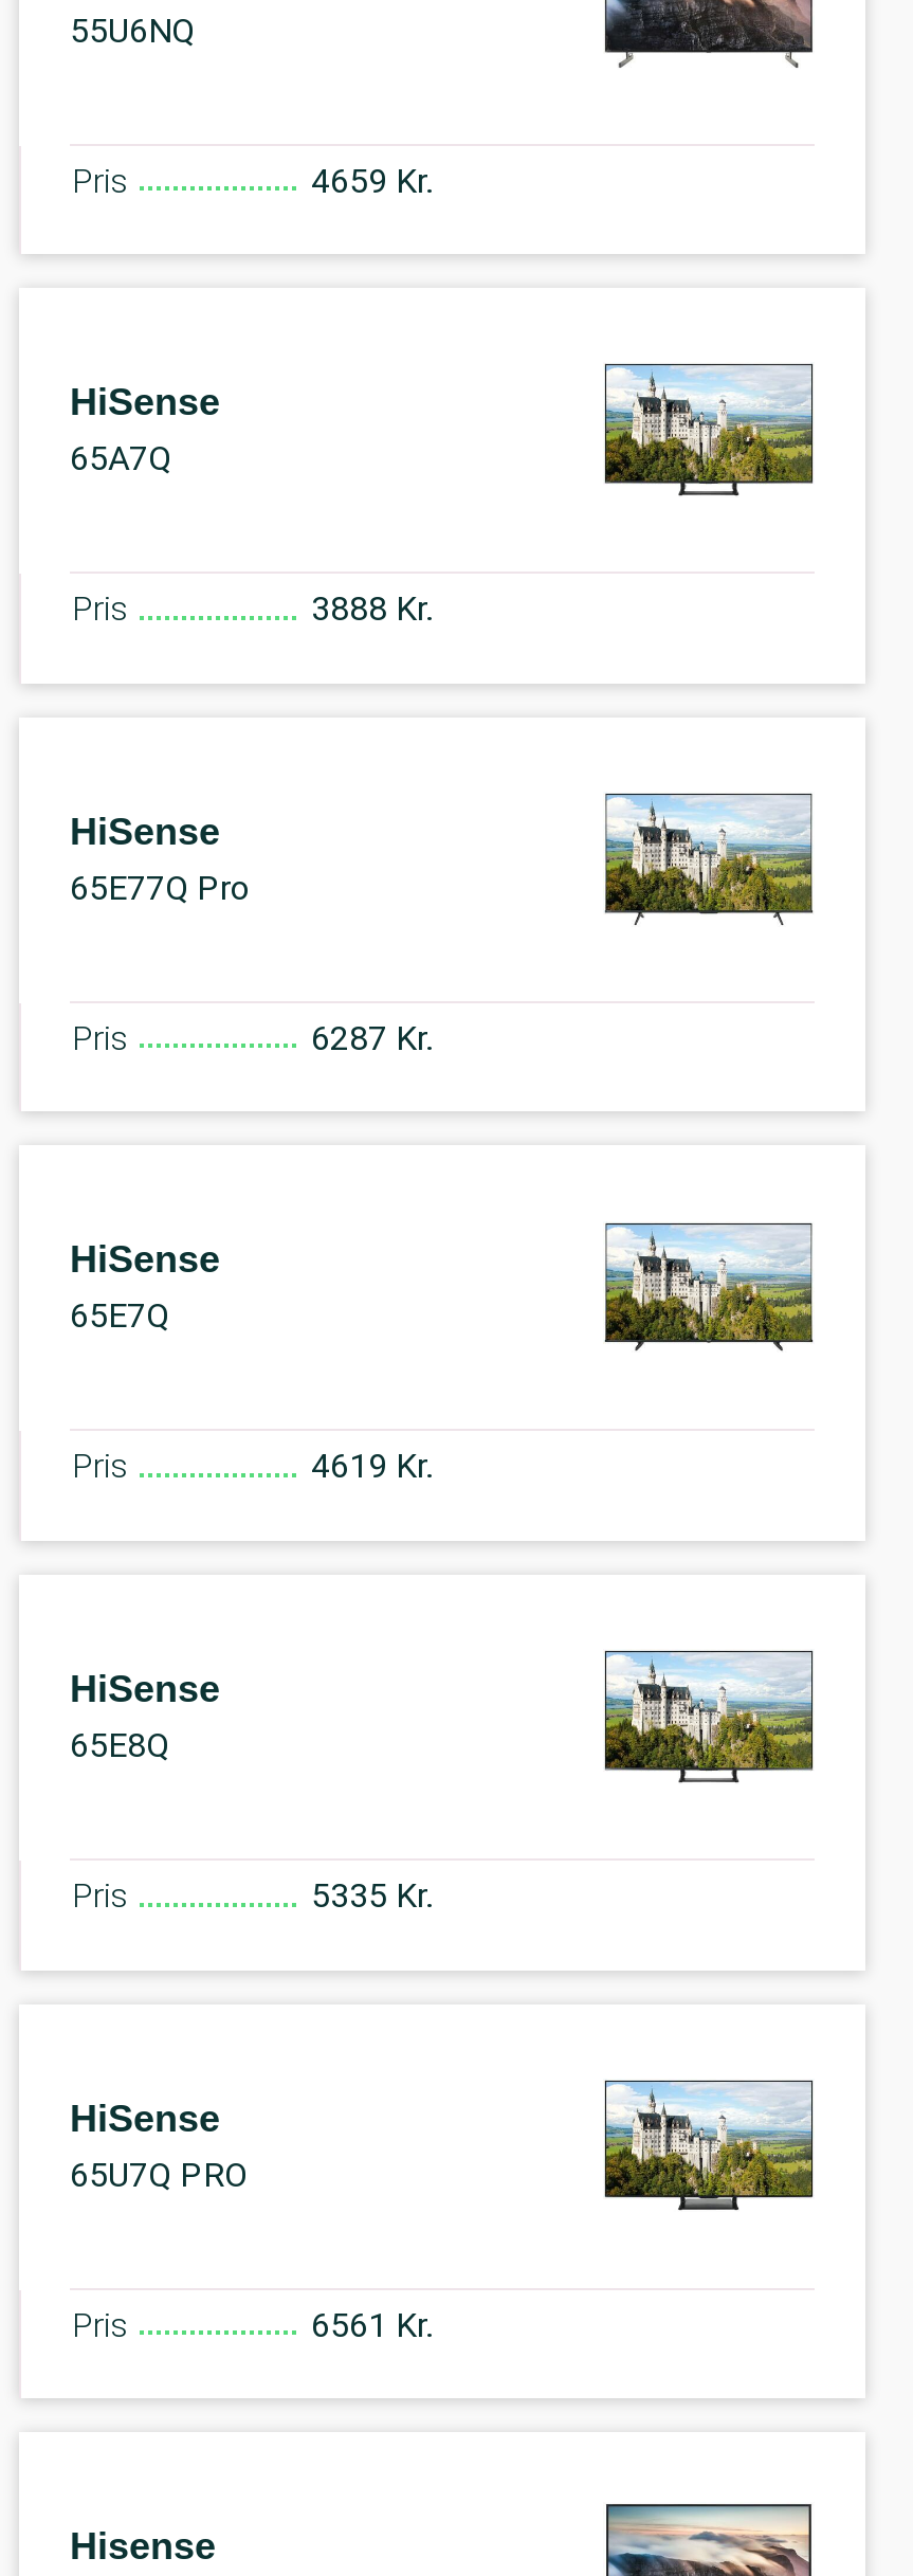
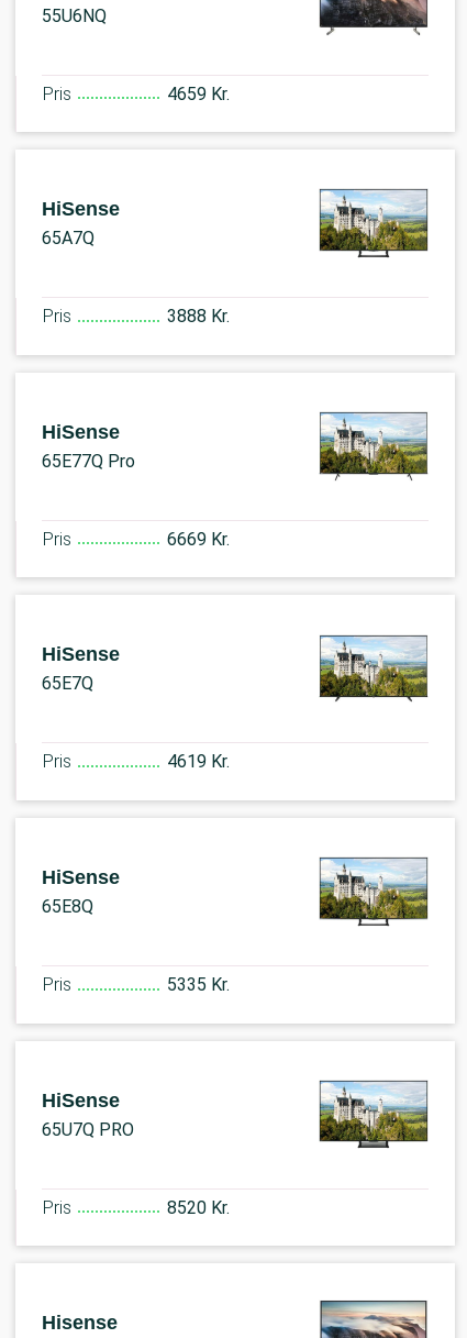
[311,1017,432,1058] 6287 Kr. -> [167,528,230,549] 6669 Kr.
[311,2304,432,2344] 6561 Kr. -> [167,1197,230,1218] 8520 Kr.

